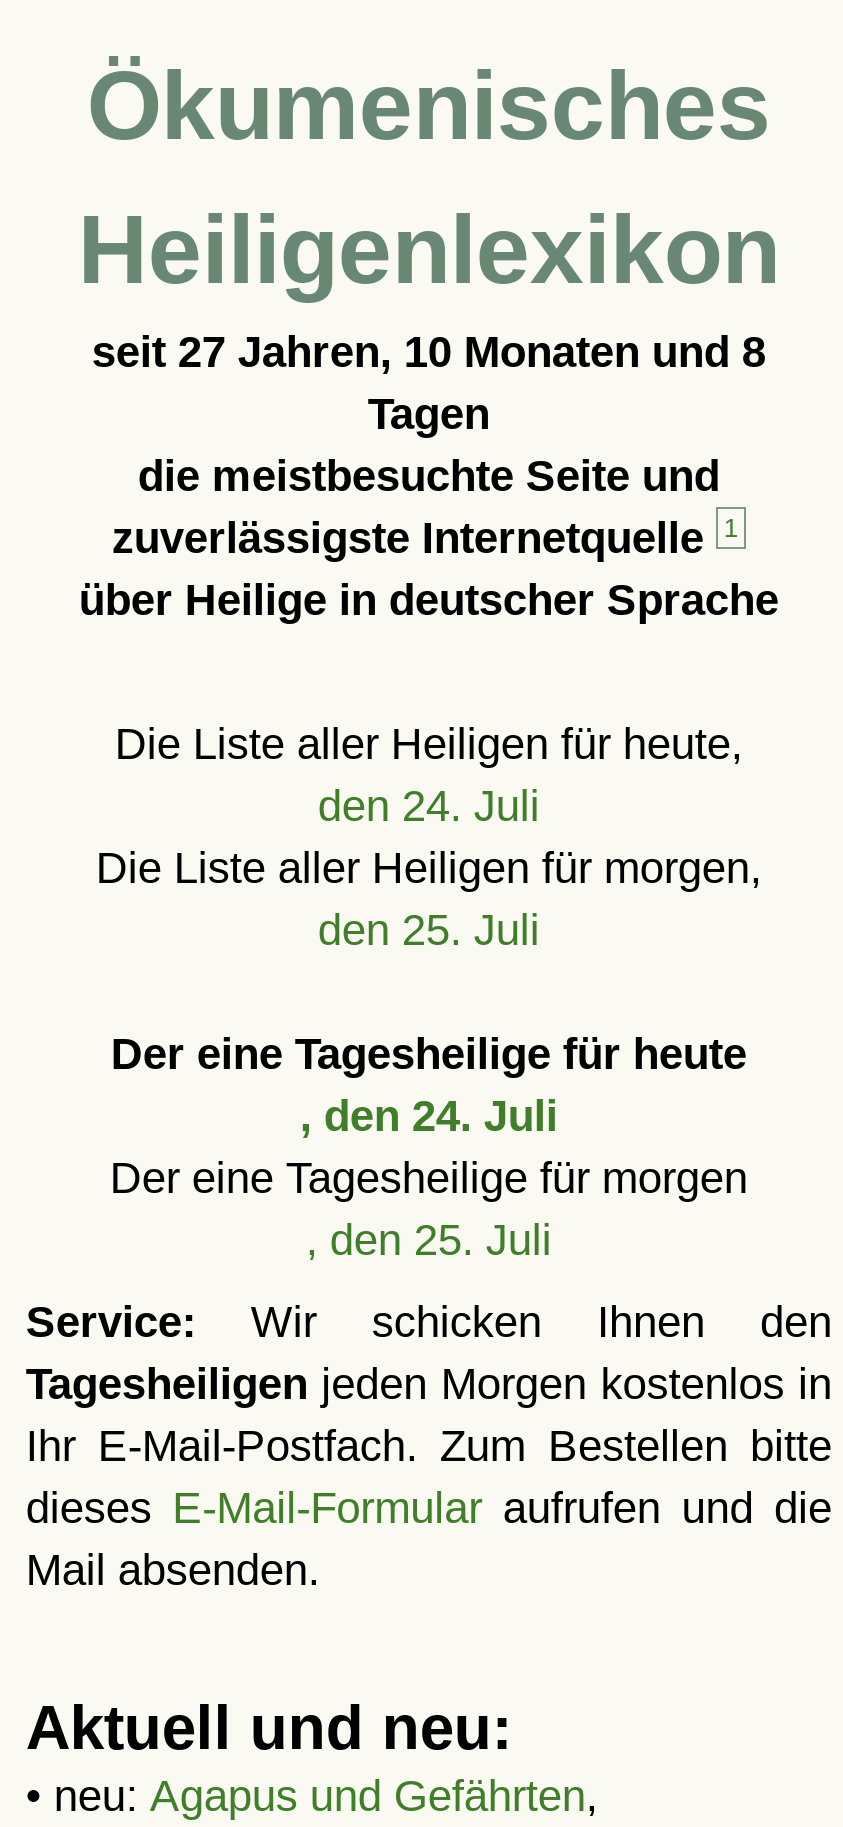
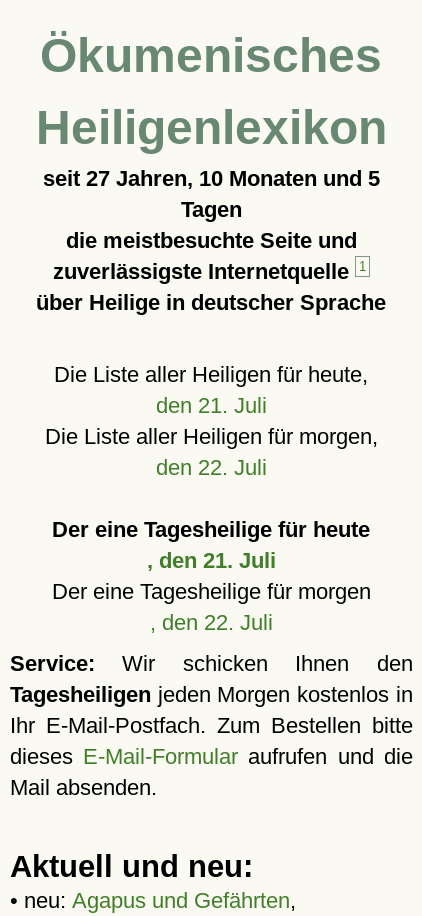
[92,327,766,377] seit 27 Jahren, 10 Monaten und 8 -> [43,166,380,191] seit 27 Jahren, 10 Monaten und 5
[318,781,540,831] den 24. Juli -> [156,393,267,418] den 21. Juli
[318,905,540,955] den 25. Juli -> [156,455,267,480] den 22. Juli
[300,1091,558,1141] , den 24. Juli -> [147,548,276,573] , den 21. Juli
[306,1215,552,1265] , den 25. Juli -> [150,610,273,635] , den 22. Juli

